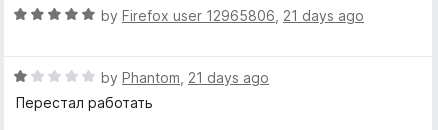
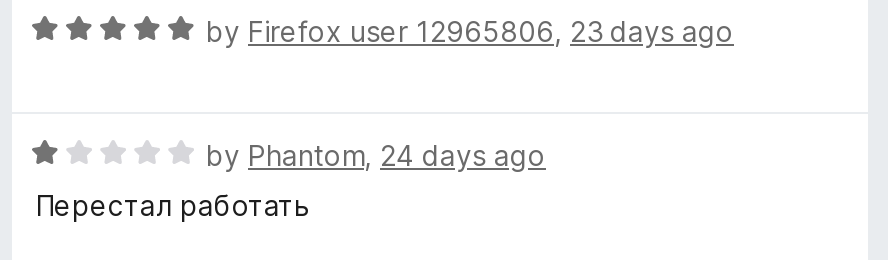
[101,7,364,24] by Firefox user 12965806, 21 days ago -> [206,14,734,48] by Firefox user 12965806, 23 days ago
[101,69,269,86] by Phantom, 21 days ago -> [206,138,546,172] by Phantom, 24 days ago

